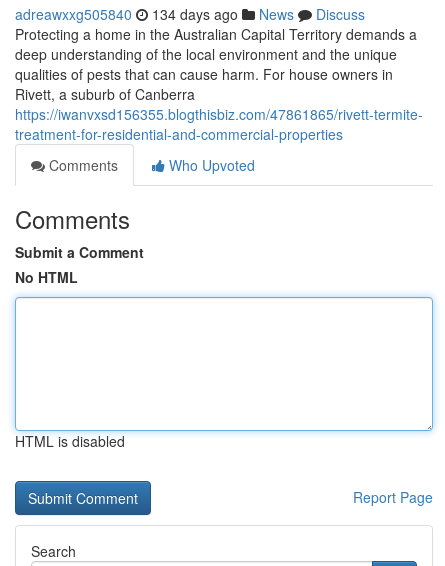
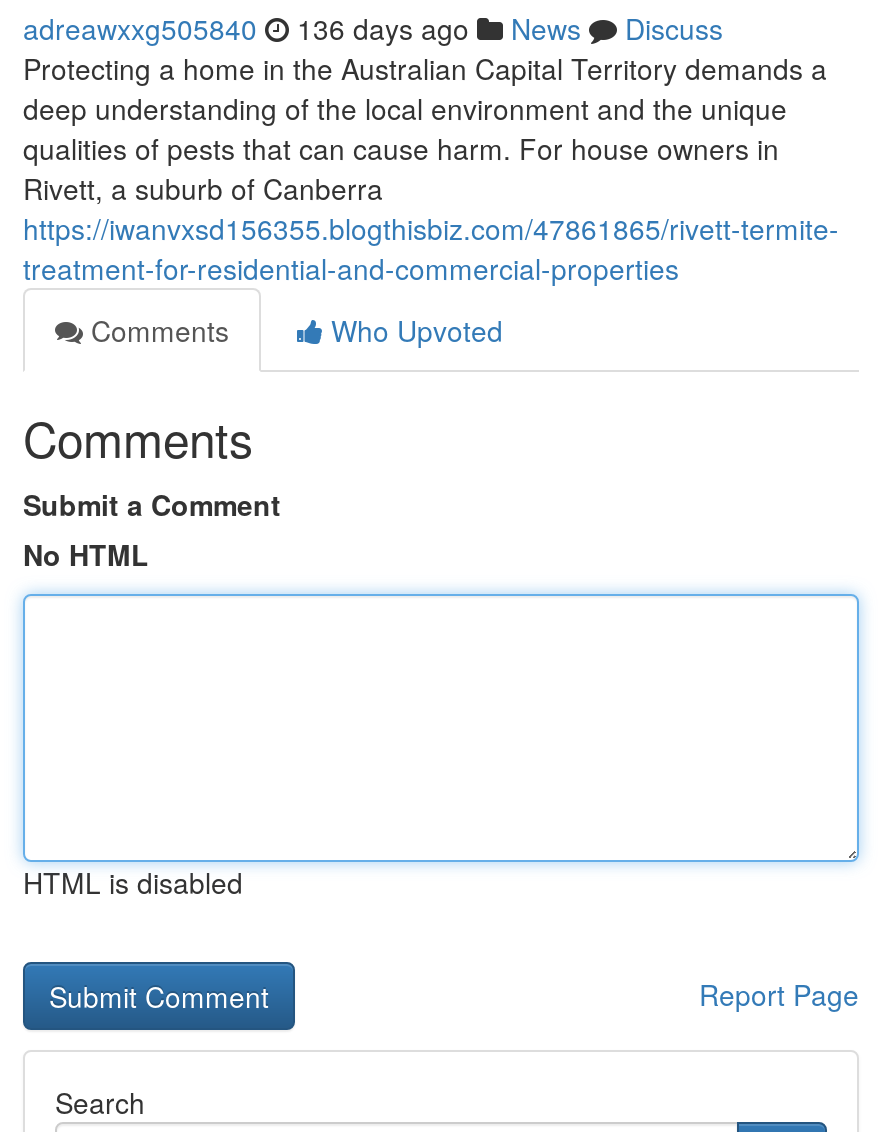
[15,4,365,24] adreawxxg505840 134 days ago News Discuss -> [23,8,723,48] adreawxxg505840 136 days ago News Discuss

